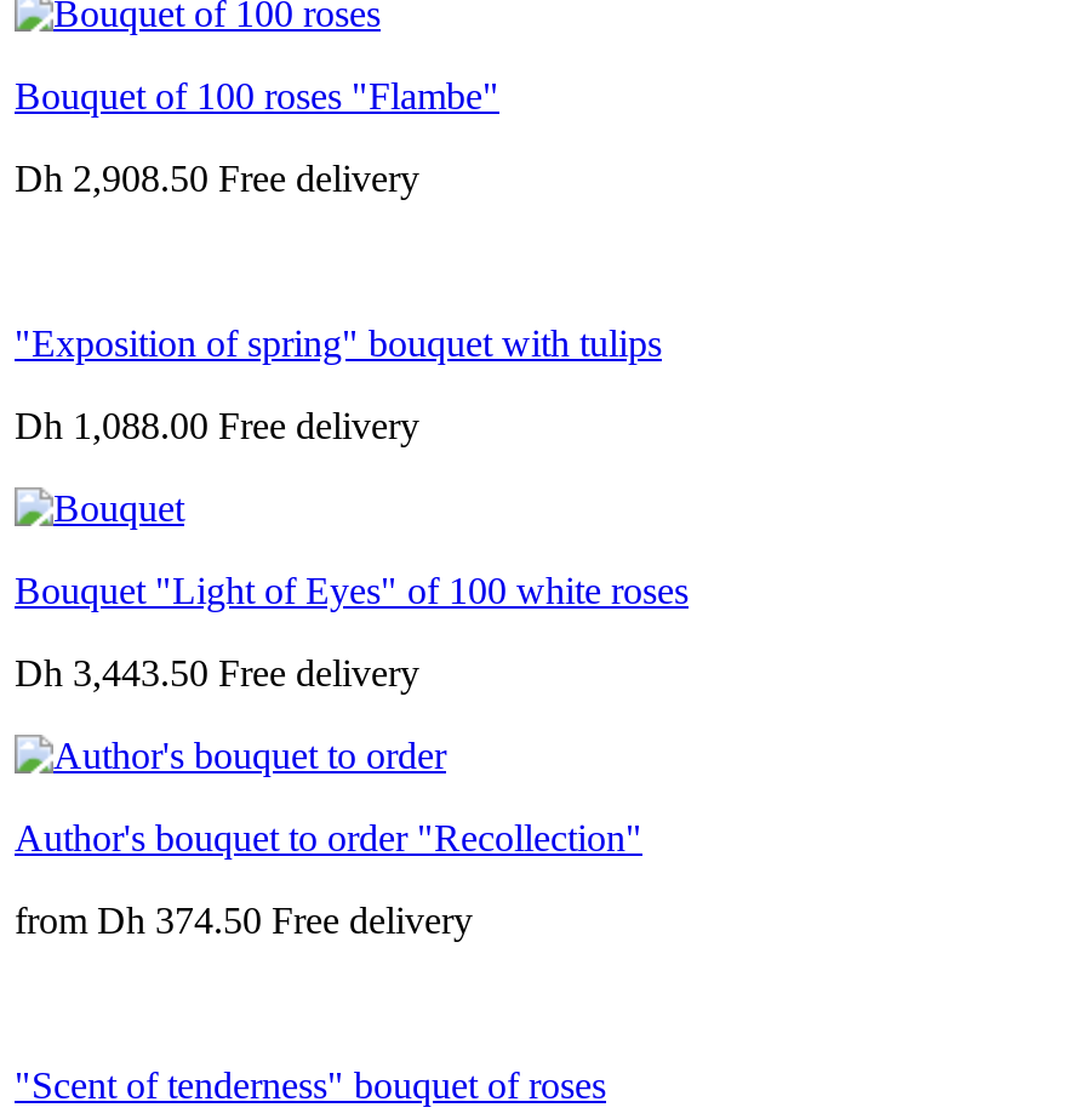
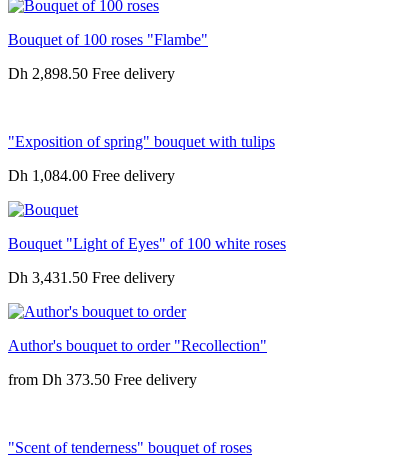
[15,157,208,199] Dh 2,908.50 -> [8,65,88,82] Dh 2,898.50
[15,405,208,446] Dh 1,088.00 -> [8,167,88,184] Dh 1,084.00
[15,652,208,693] Dh 3,443.50 -> [8,269,88,286] Dh 3,431.50
[15,899,262,941] from Dh 374.50 -> [8,371,110,388] from Dh 373.50

